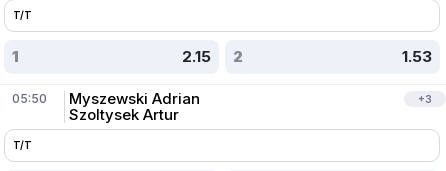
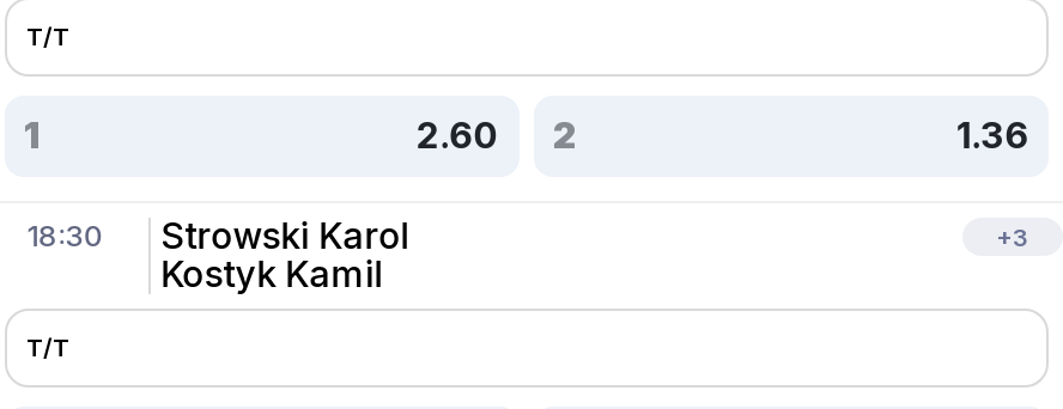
[182,47,243,66] 2.15 2 -> [416,112,577,158] 2.60 2
[402,47,432,66] 1.53 -> [957,112,1029,158] 1.36
[12,89,200,124] 05:50 | Myszewski Adrian | Szoltysek Artur -> [27,213,410,297] 18:30 | Strowski Karol | Kostyk Kamil

